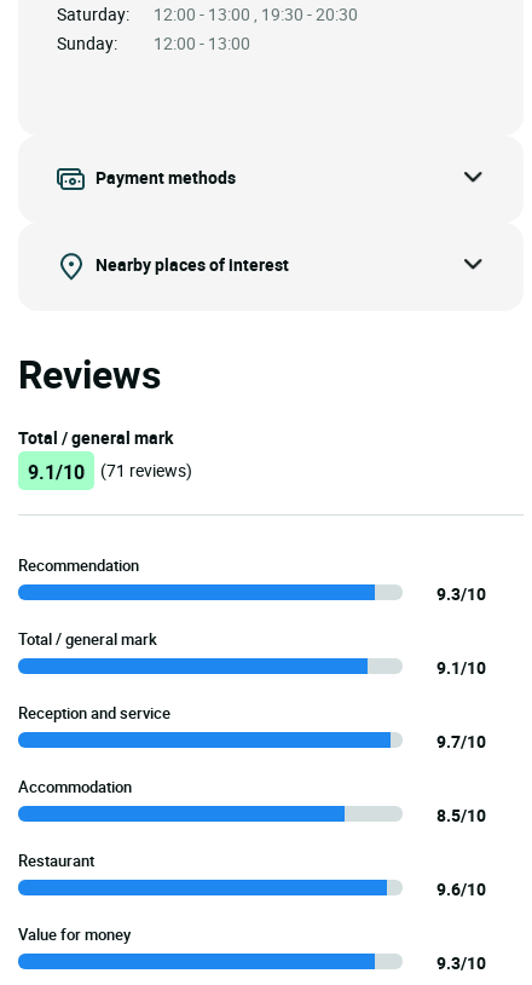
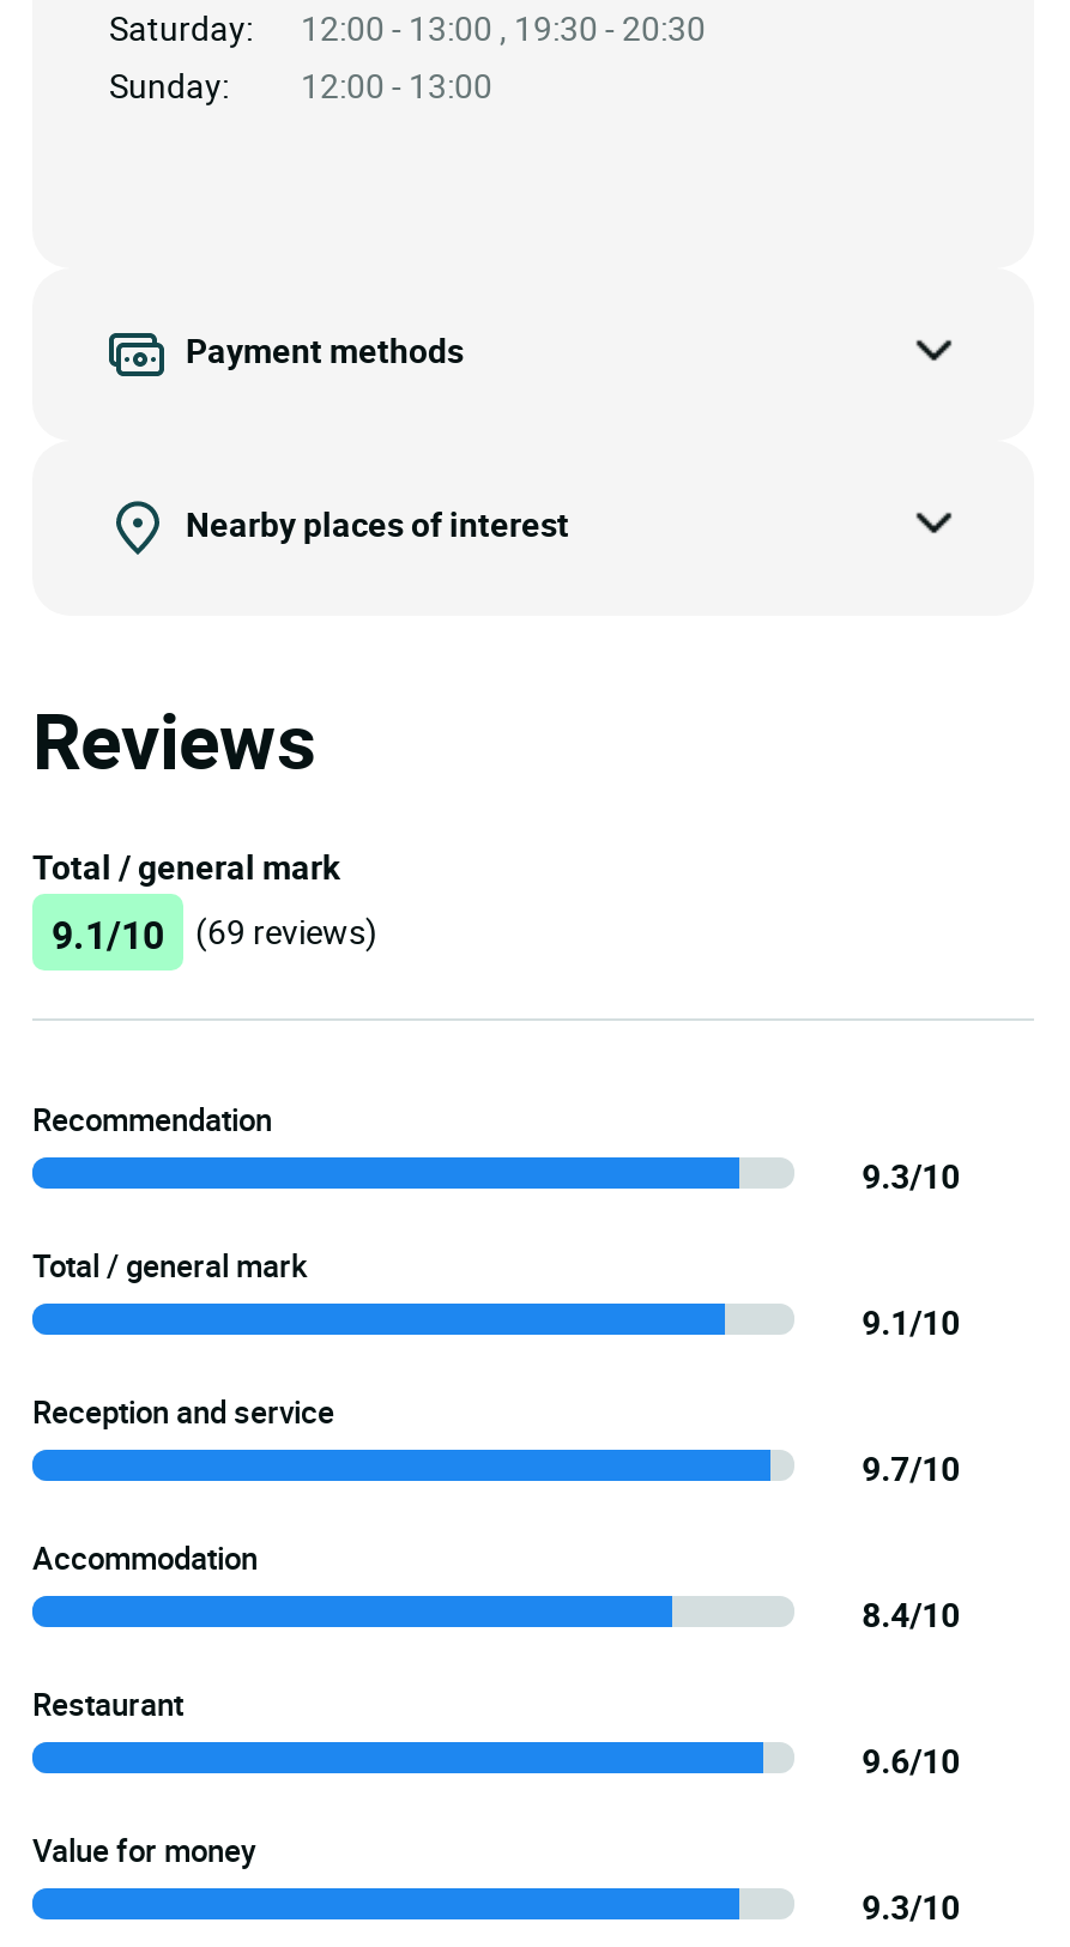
[28,459,192,486] 9.1/10 (71 reviews) -> [52,909,377,962] 9.1/10 (69 reviews)
[437,804,486,827] 8.5/10 -> [862,1592,960,1637] 8.4/10

